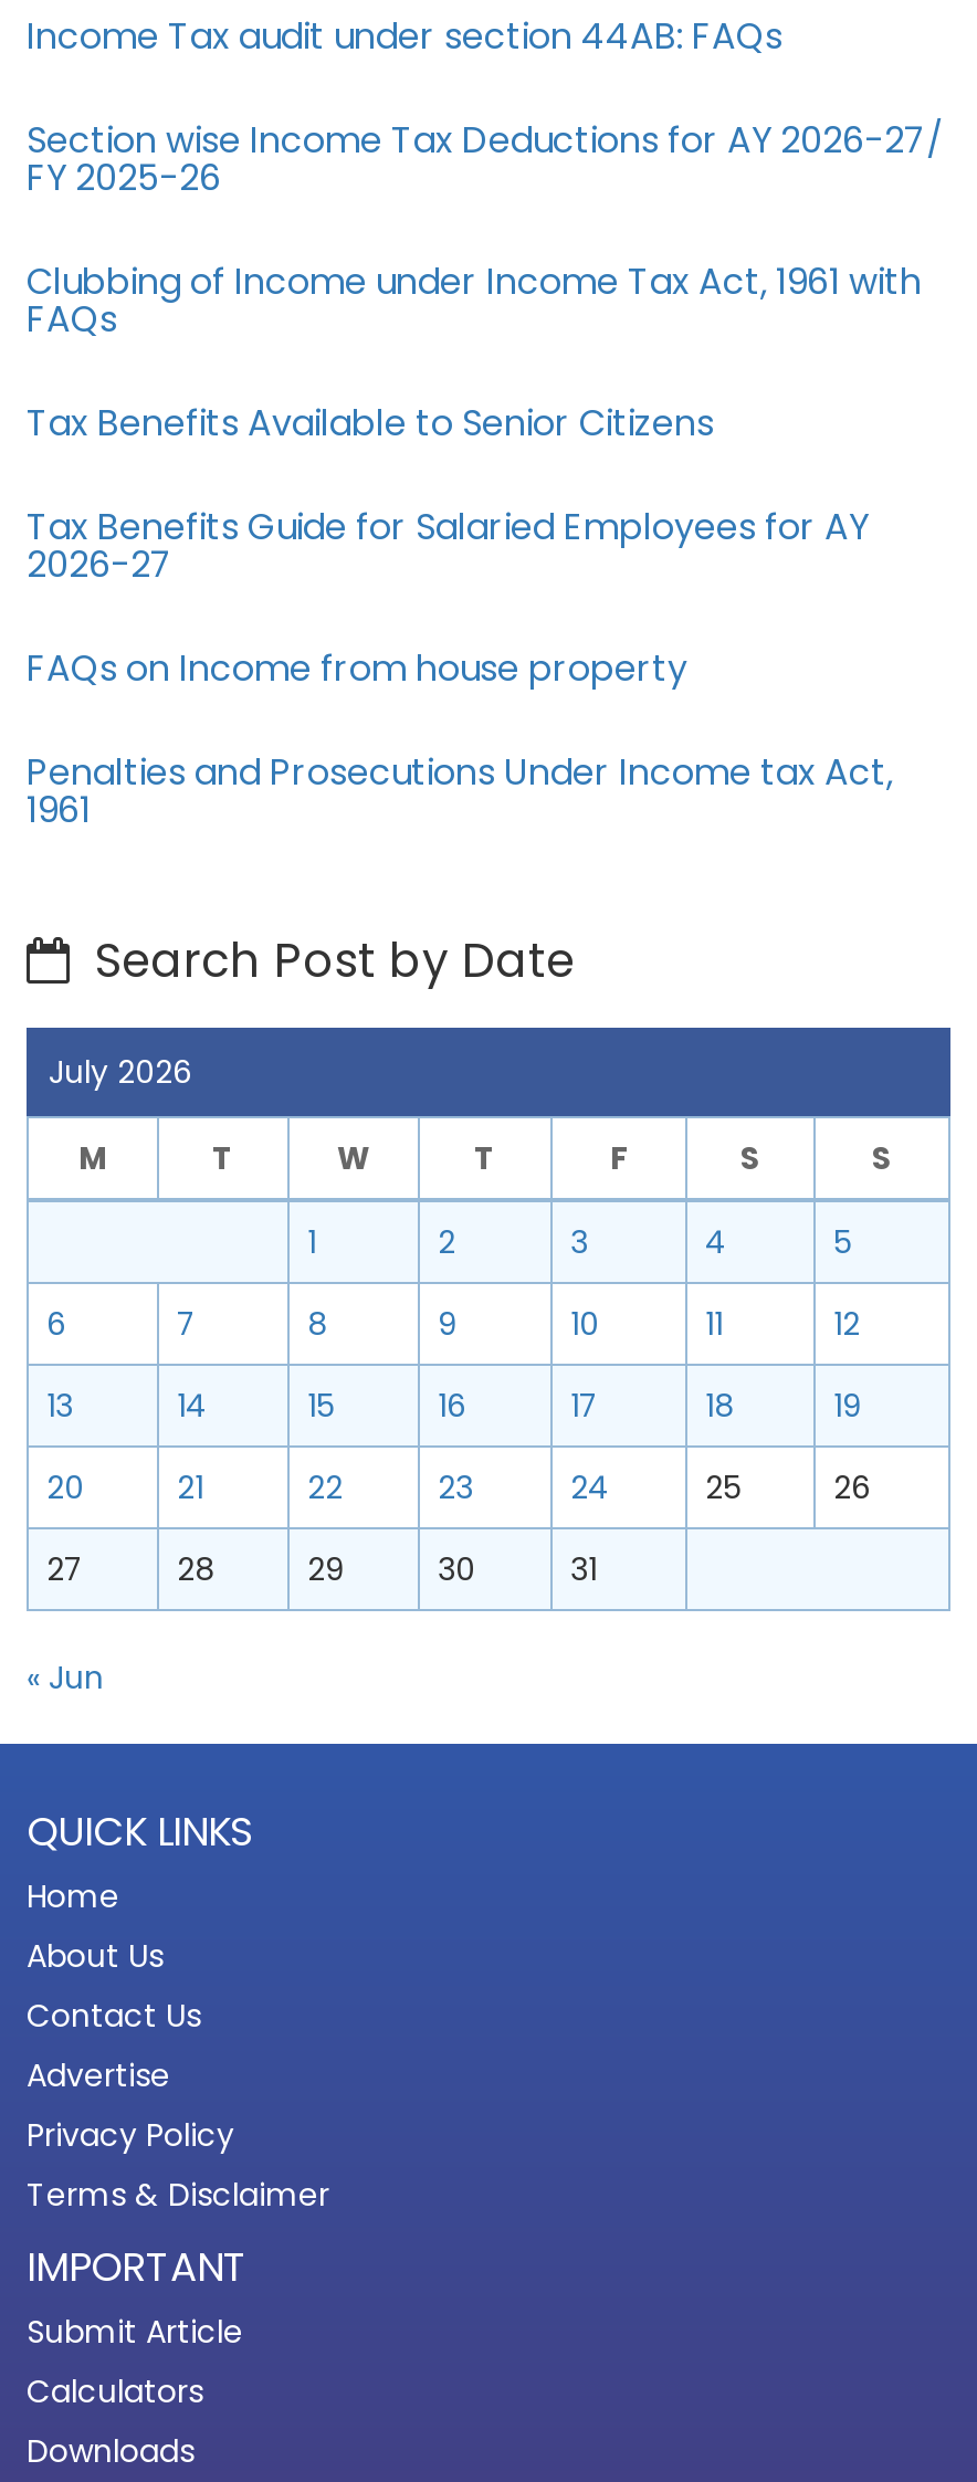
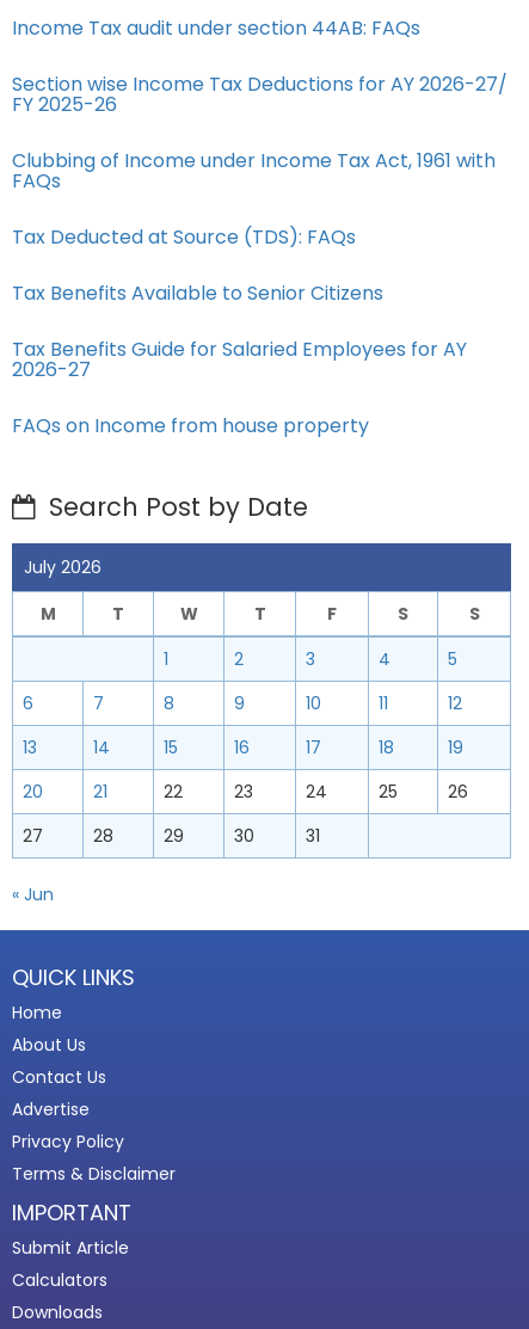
none -> [12,223,356,251] Tax Deducted at Source (TDS): FAQs
moved [27,398,869,694] -> [12,279,467,439]: Tax Benefits Available to Senior Citizens | Tax Benefits Guide for Salaried Employees for AY | 2026-27 | FAQs on Income from house property
[27,747,893,835] Penalties and Prosecutions Under Income tax Act, | 1961 -> none

